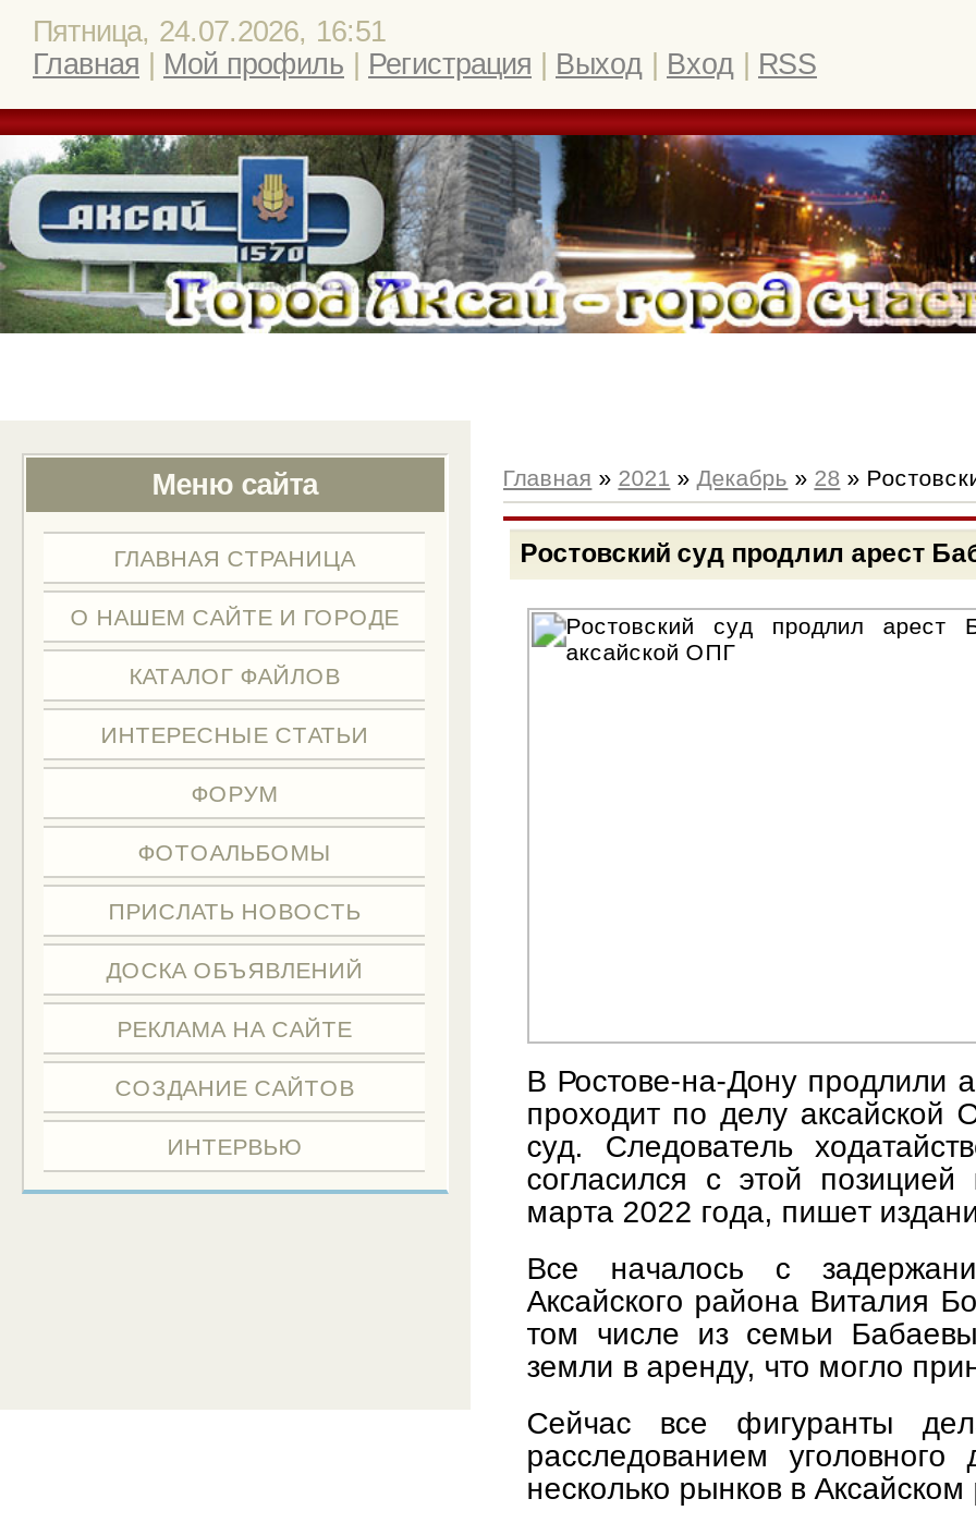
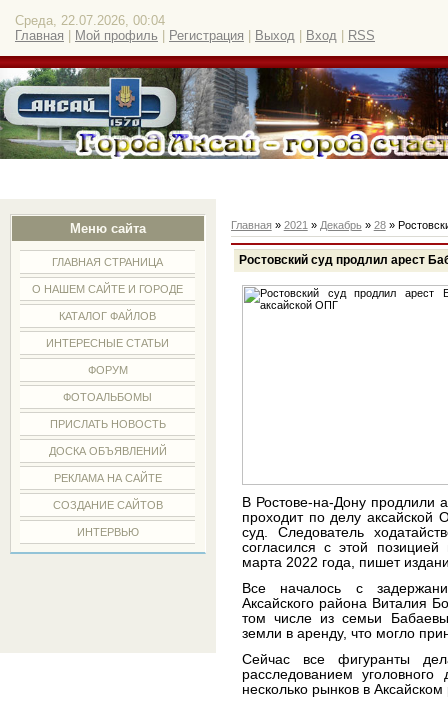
[33,15,386,48] Пятница, 24.07.2026, 16:51 -> [15,13,165,28] Среда, 22.07.2026, 00:04

